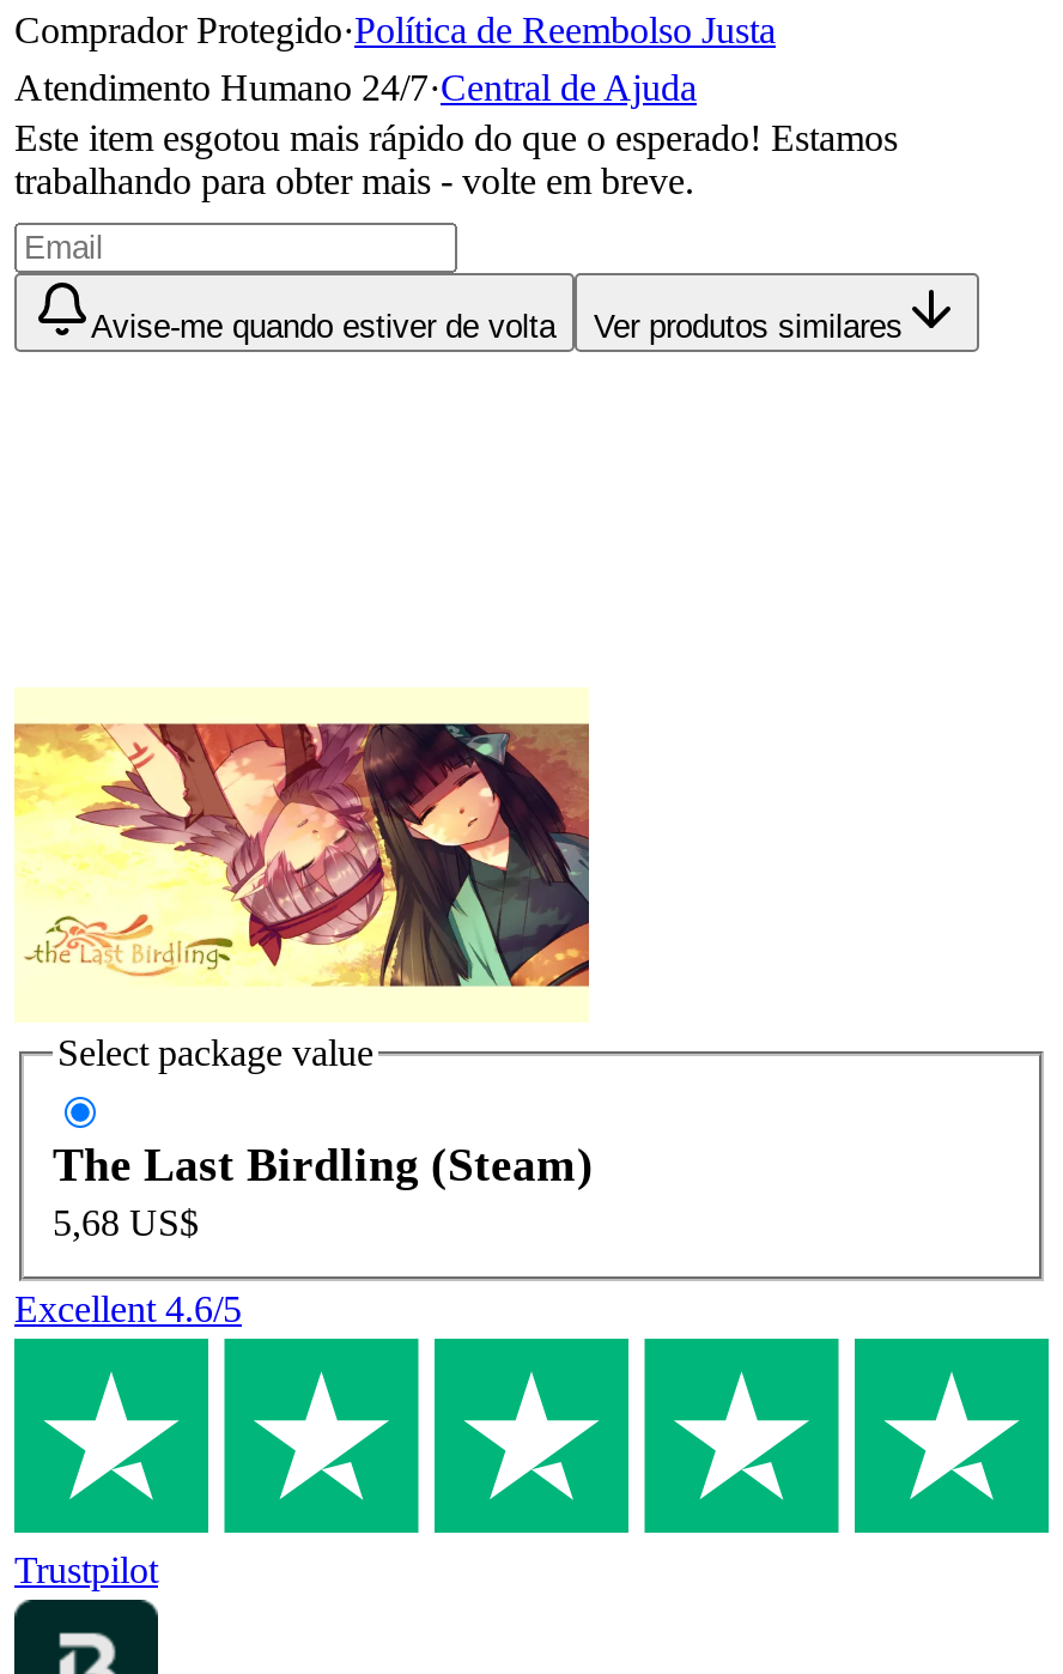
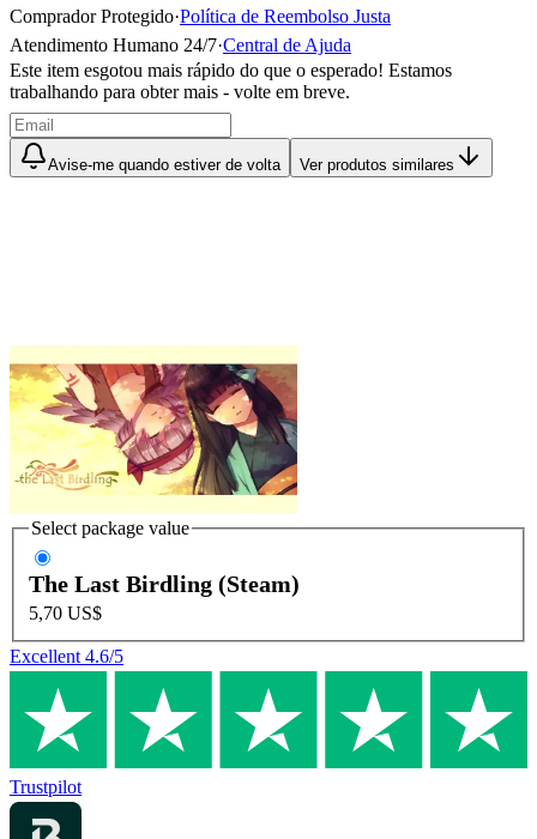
[53,1201,199,1242] 5,68 US$ -> [29,603,102,623] 5,70 US$

